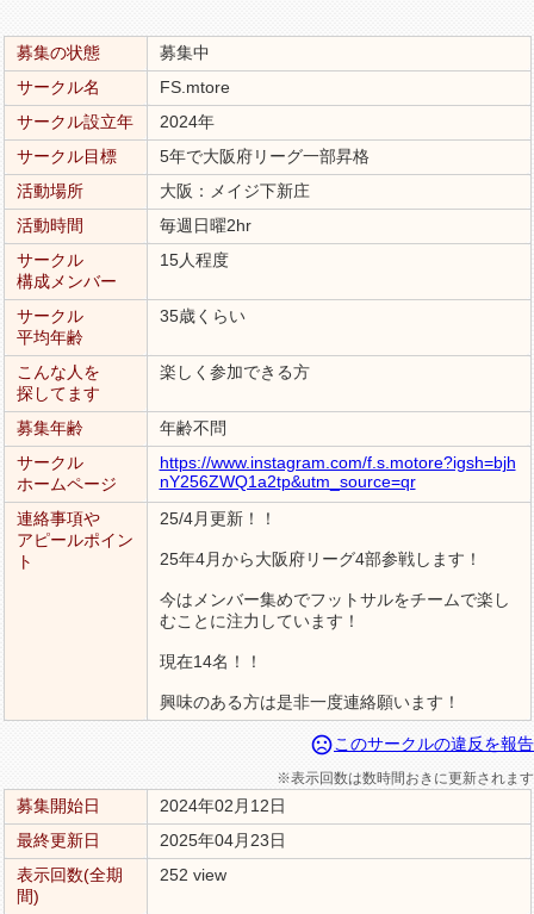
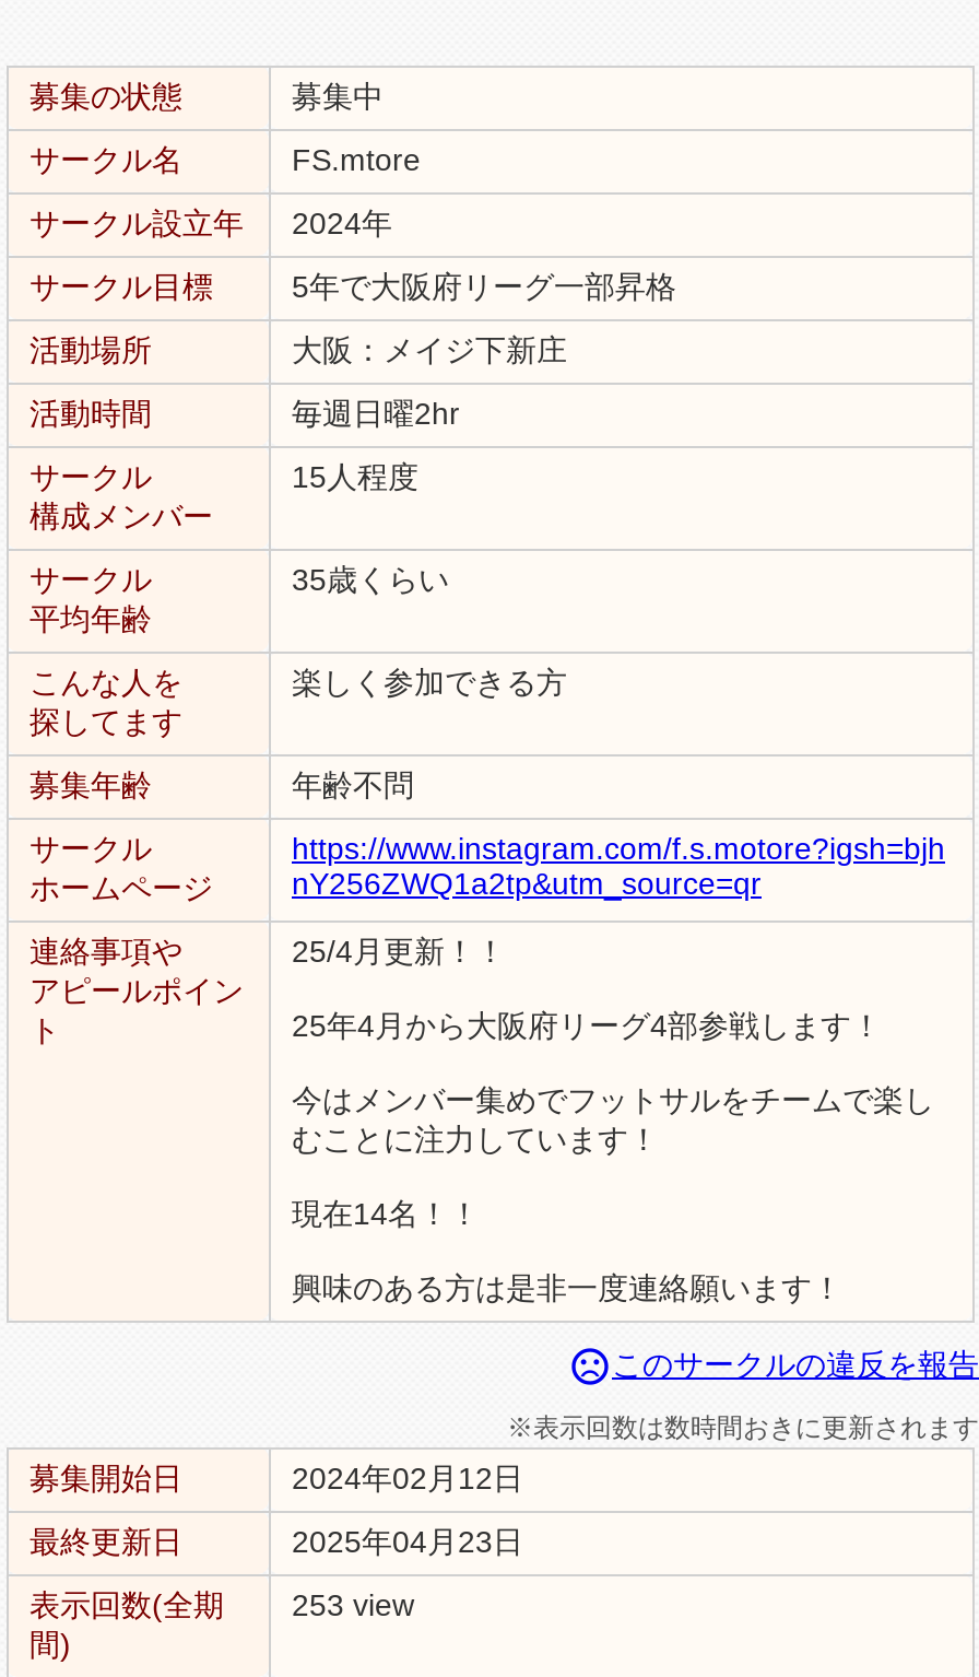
[16,865,226,884] 表示回数(全期 252 view -> [30,1587,414,1622] 表示回数(全期 253 view

